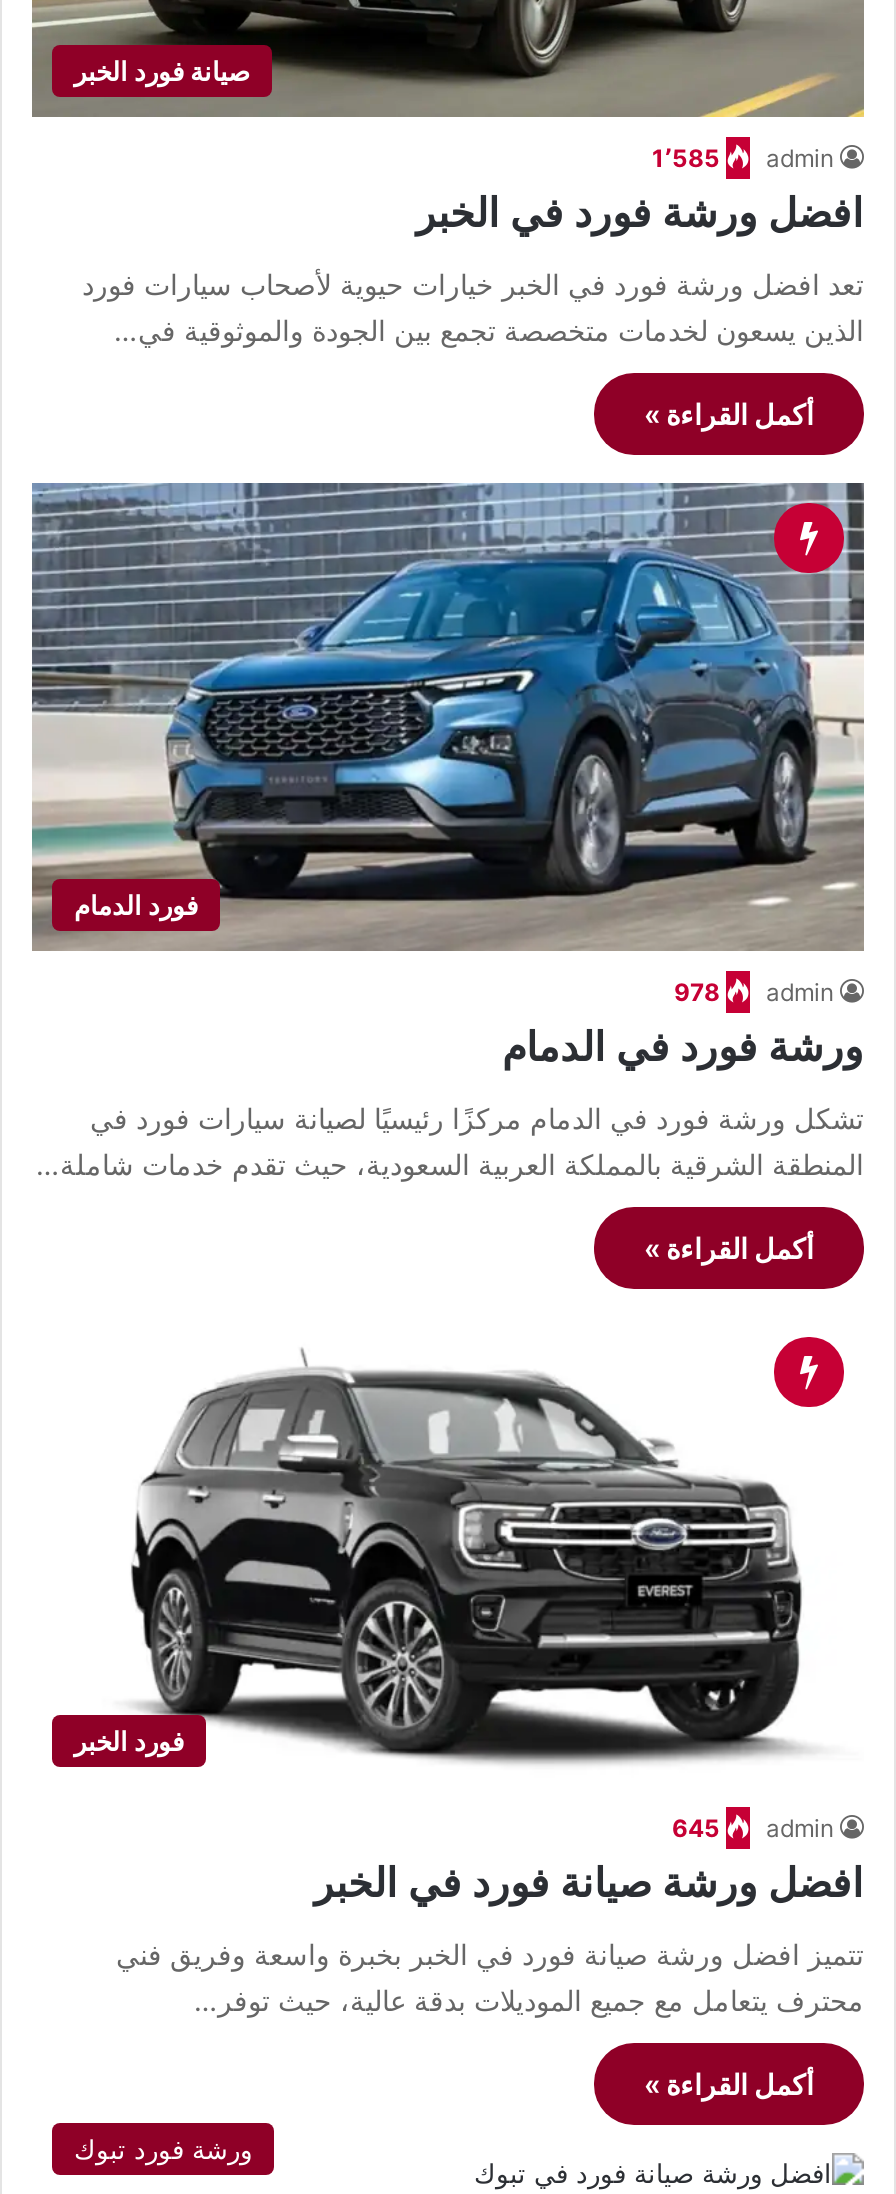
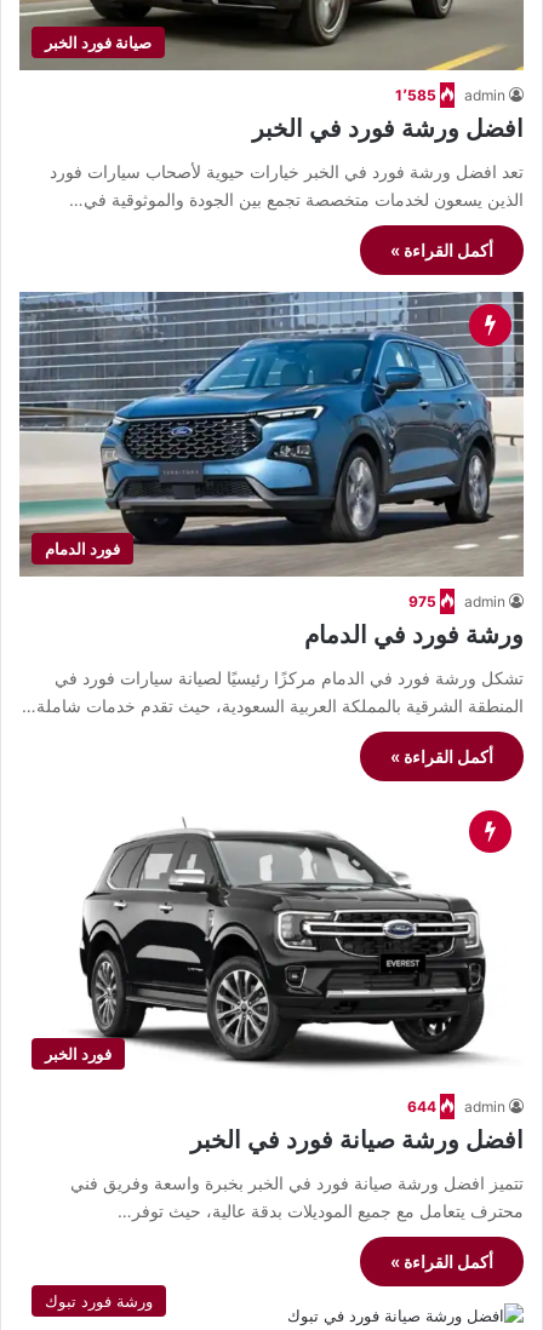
[674,978,834,1008] 978 admin -> [408,592,505,610] 975 admin
[672,1813,834,1843] 645 admin -> [407,1098,505,1116] 644 admin

